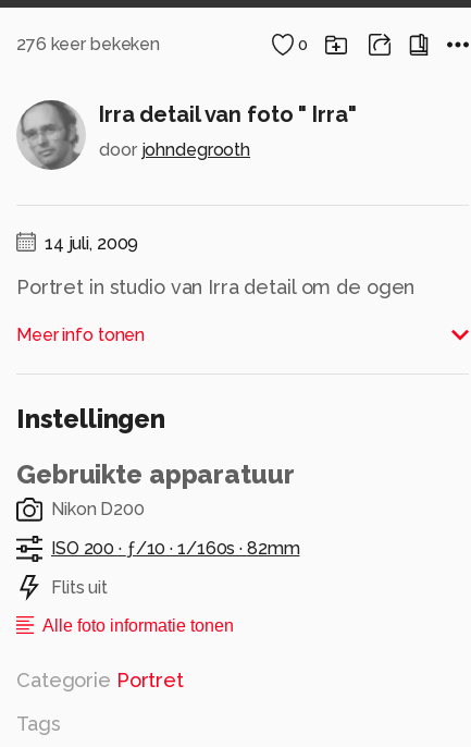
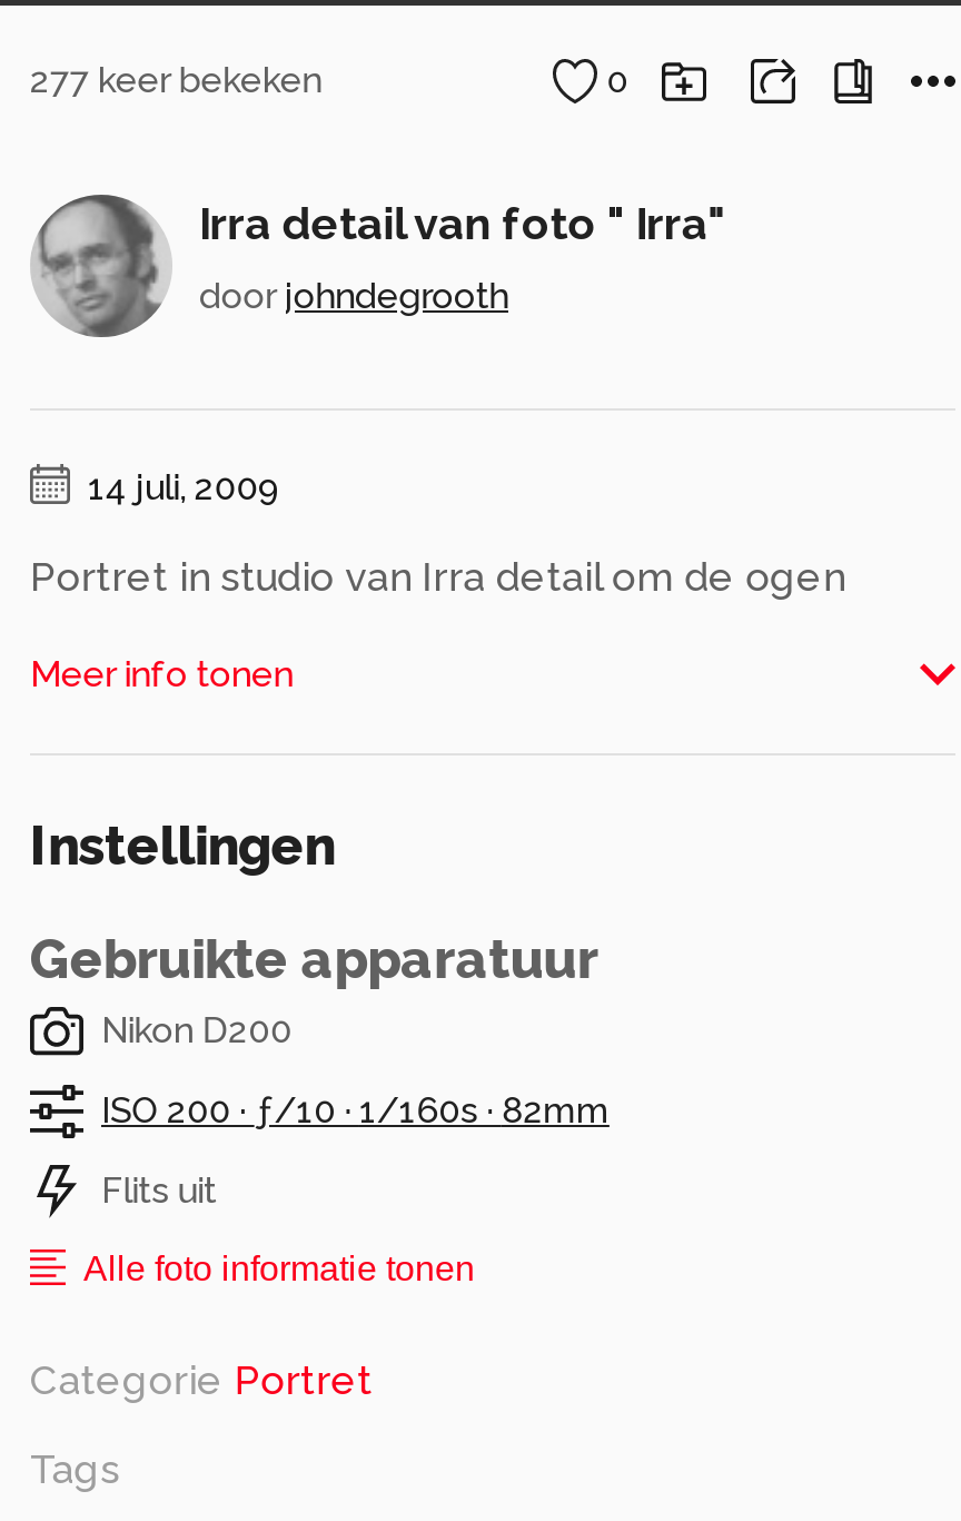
[16,34,160,55] 276 keer bekeken -> [30,59,322,101] 277 keer bekeken

